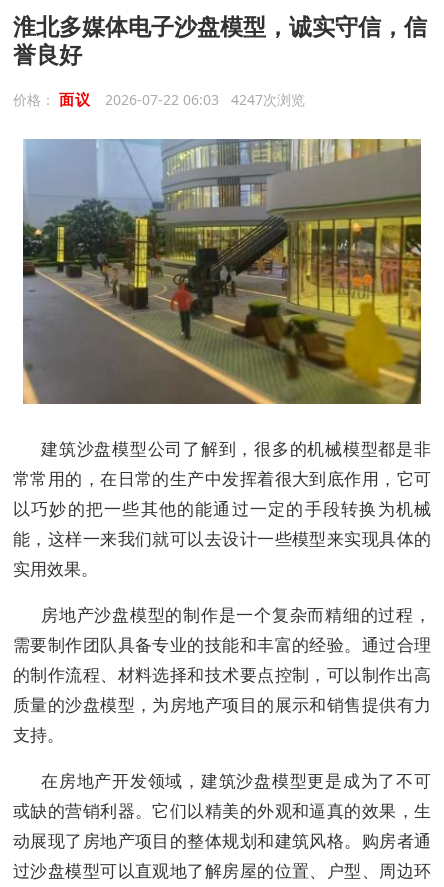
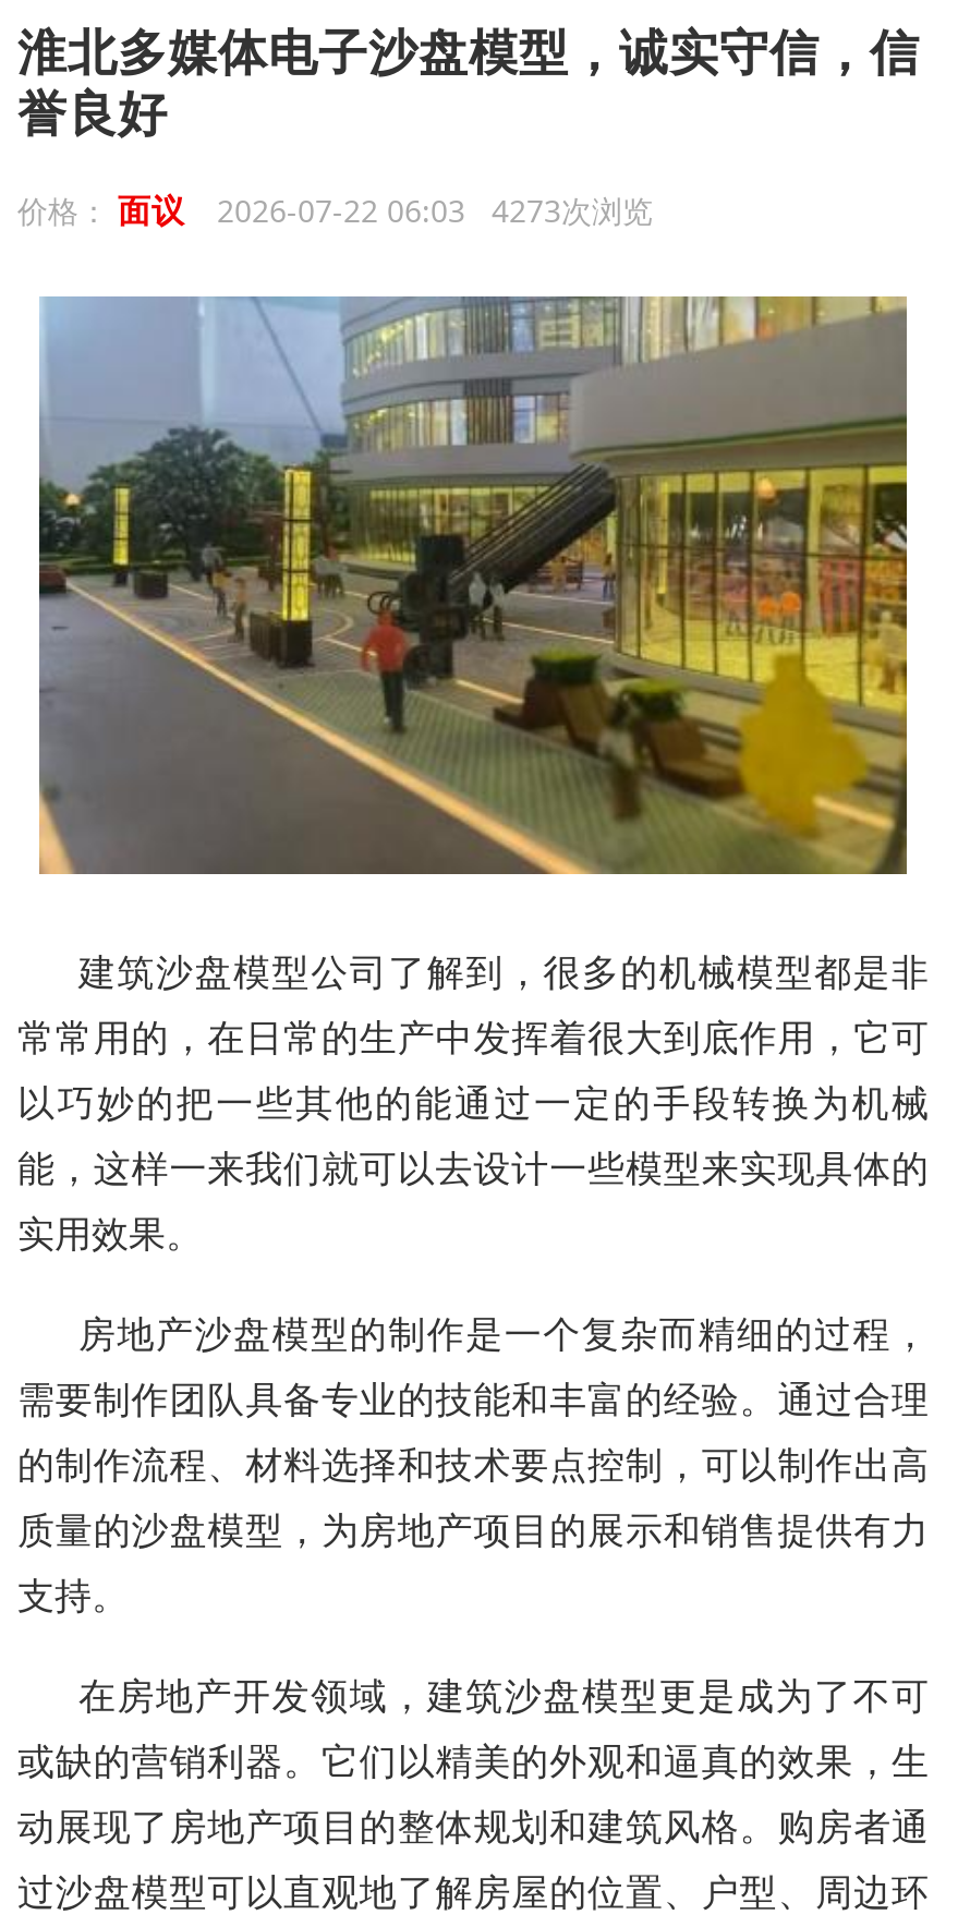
[13,89,304,109] 价格：面议 2026-07-22 06:03 4247次浏览 -> [17,187,653,231] 价格：面议 2026-07-22 06:03 4273次浏览

